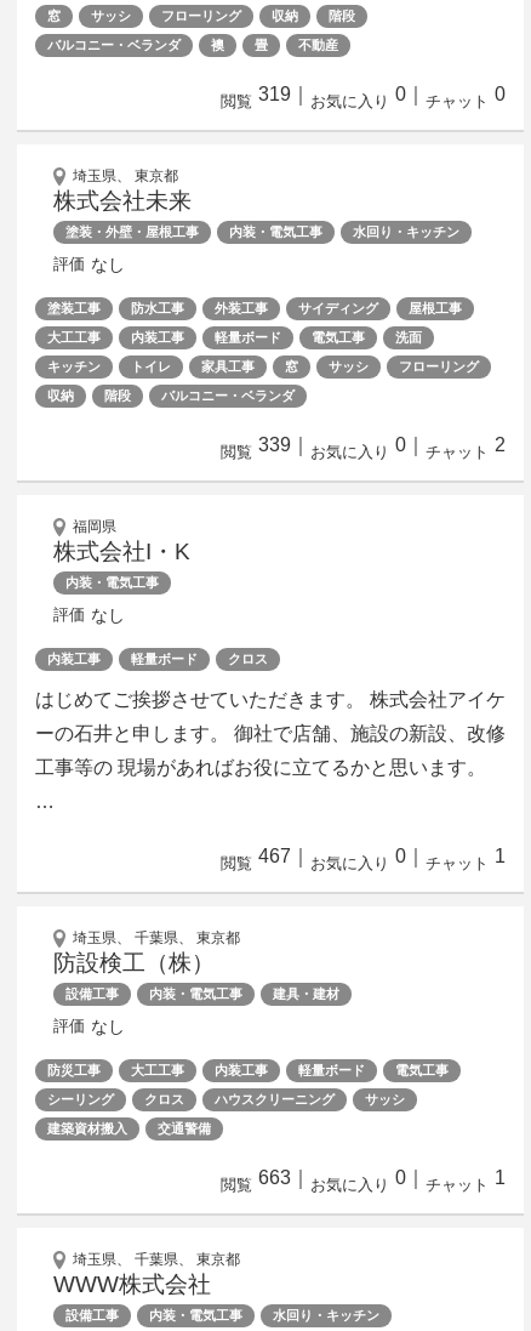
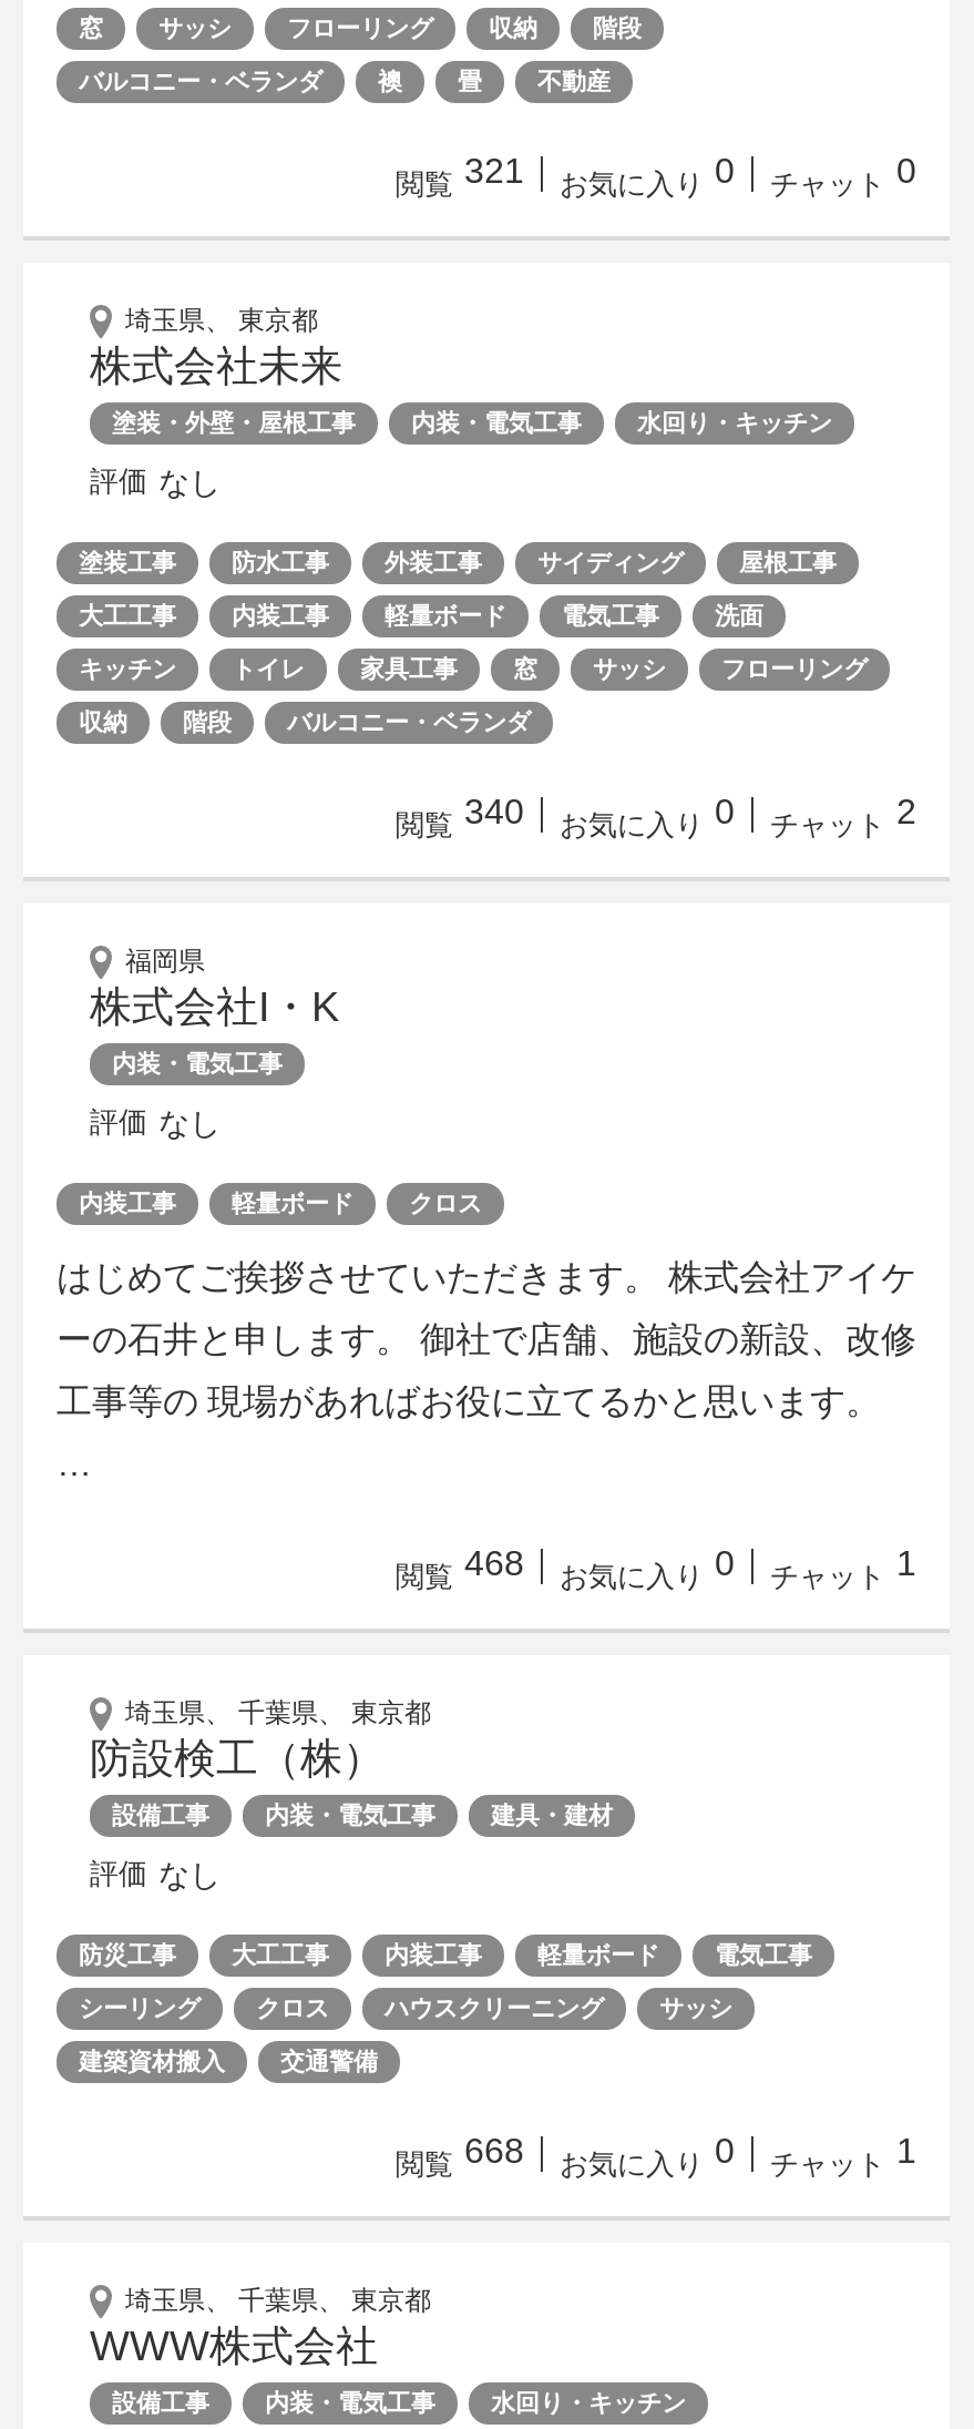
[221,84,506,110] 閲覧 319｜お気に入り 0｜チャット 0 -> [396,153,916,200] 閲覧 321｜お気に入り 0｜チャット 0
[221,435,506,461] 閲覧 339｜お気に入り 0｜チャット 2 -> [396,794,916,841] 閲覧 340｜お気に入り 0｜チャット 2
[221,846,506,872] 閲覧 467｜お気に入り 0｜チャット 1 -> [396,1545,916,1593] 閲覧 468｜お気に入り 0｜チャット 1
[221,1168,506,1194] 閲覧 663｜お気に入り 0｜チャット 1 -> [396,2133,916,2180] 閲覧 668｜お気に入り 0｜チャット 1

